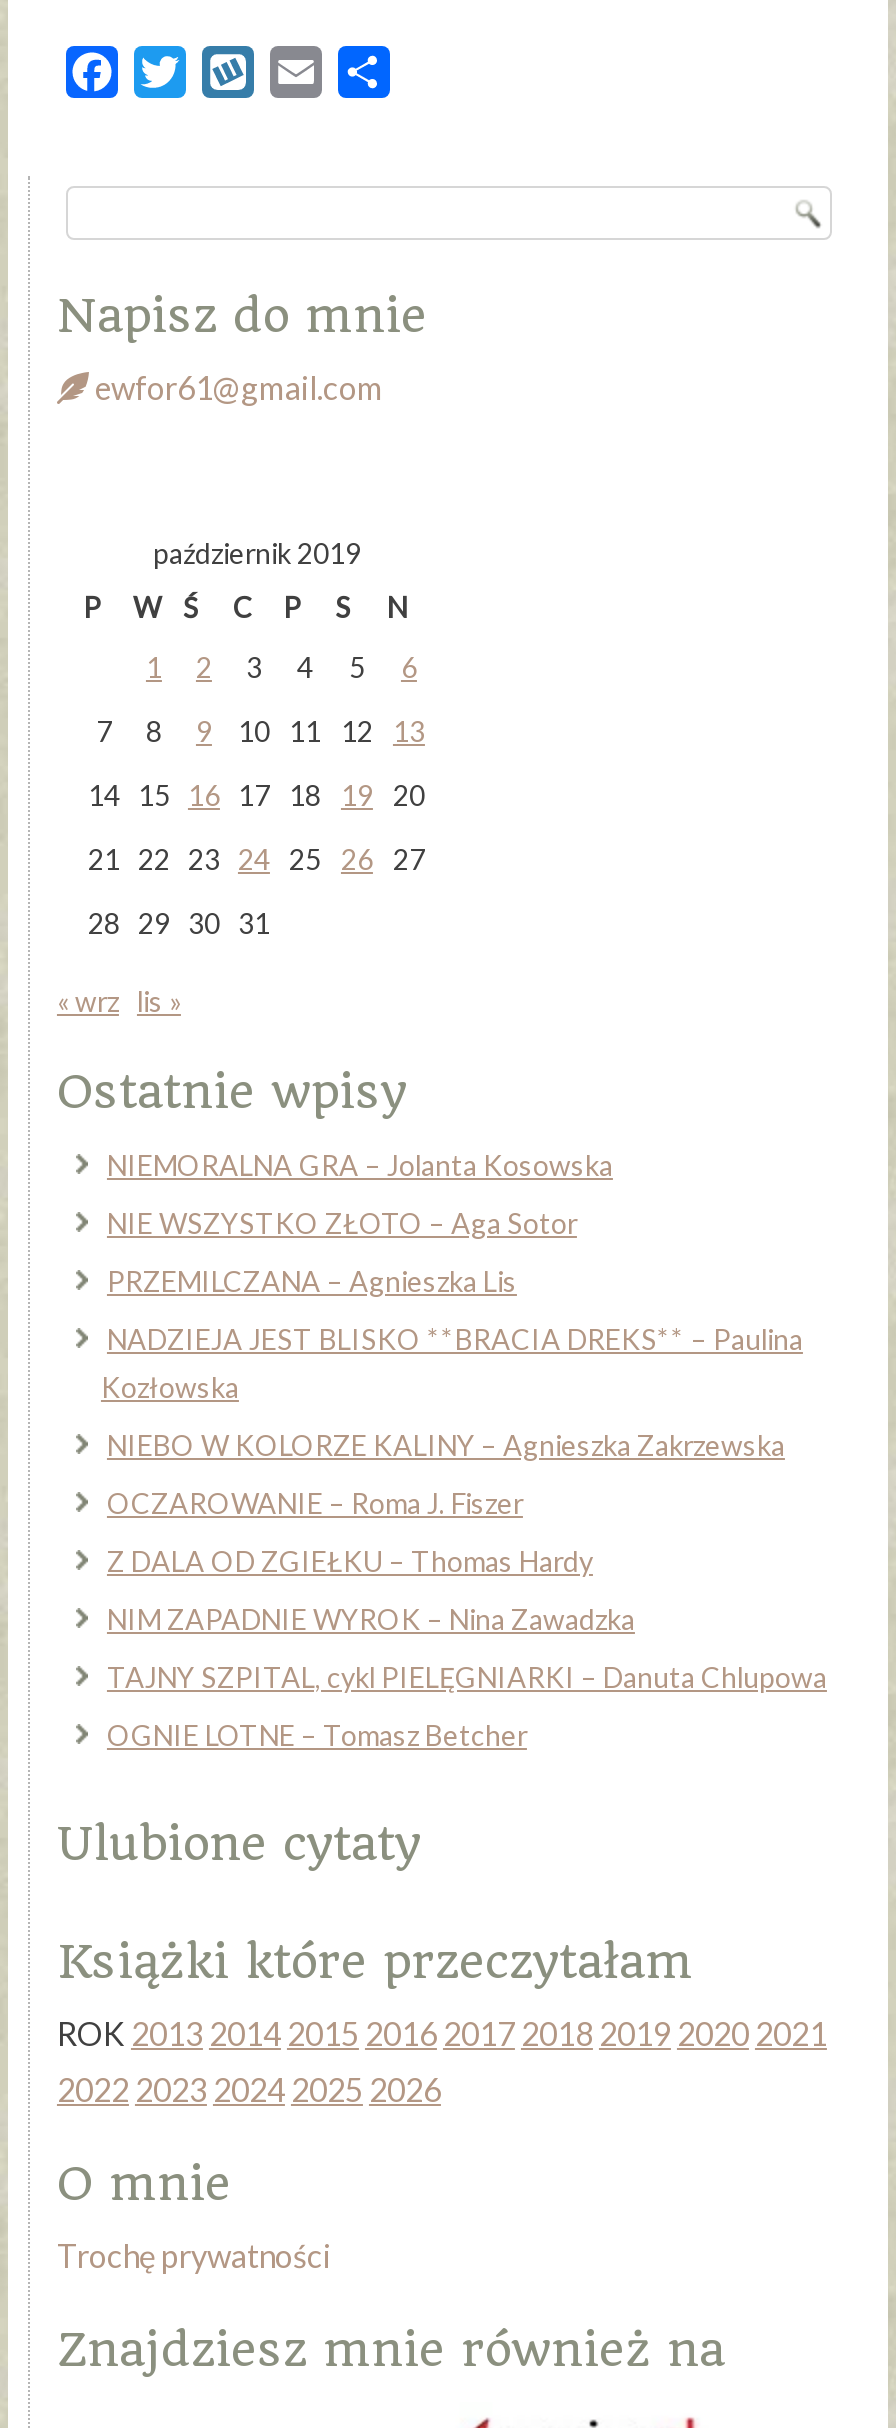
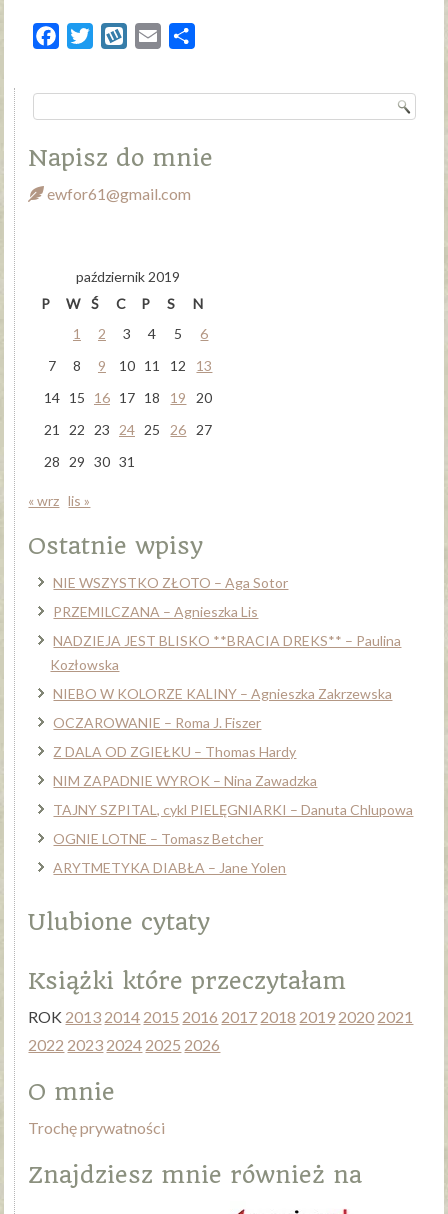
[107,1148,613,1182] NIEMORALNA GRA – Jolanta Kosowska -> none
moved [101,1206,827,1752] -> [50,574,413,847]: NIE WSZYSTKO ZŁOTO – Aga Sotor | PRZEMILCZANA – Agnieszka Lis | NADZIEJA JEST BLISKO **BRACIA DREKS** – Paulina | ... | TAJNY SZPITAL, cykl PIELĘGNIARKI – Danuta Chlupowa | OGNIE LOTNE – Tomasz Betcher
none -> [53,859,286,876] ARYTMETYKA DIABŁA – Jane Yolen

